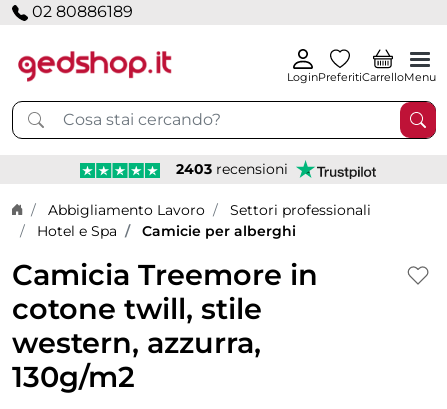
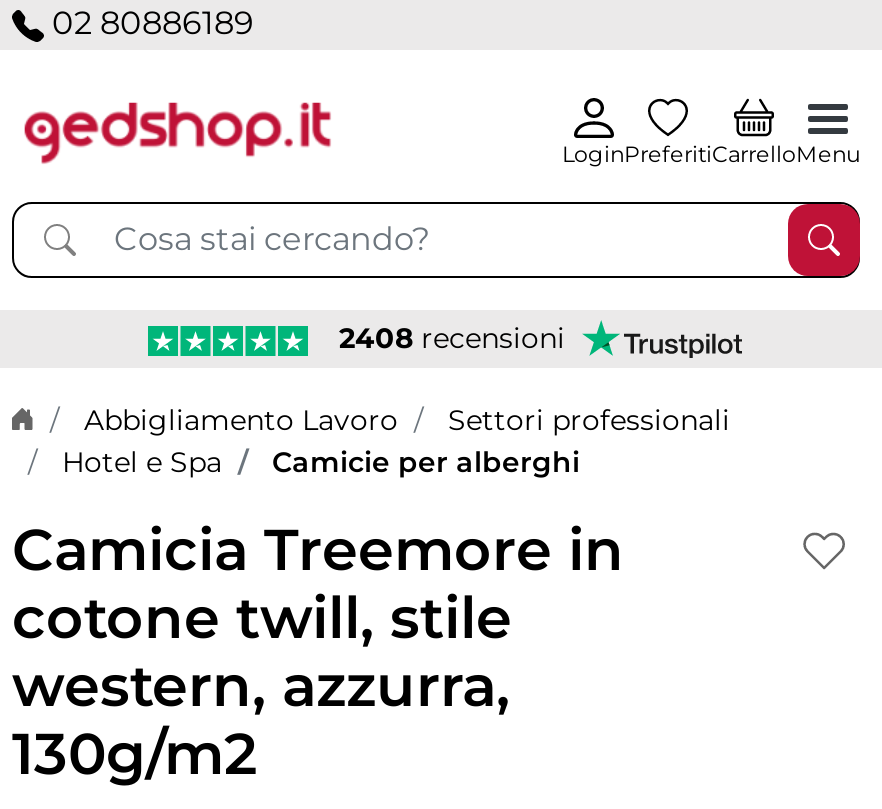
[176,160,288,178] 2403 recensioni -> [339,320,565,356] 2408 recensioni

